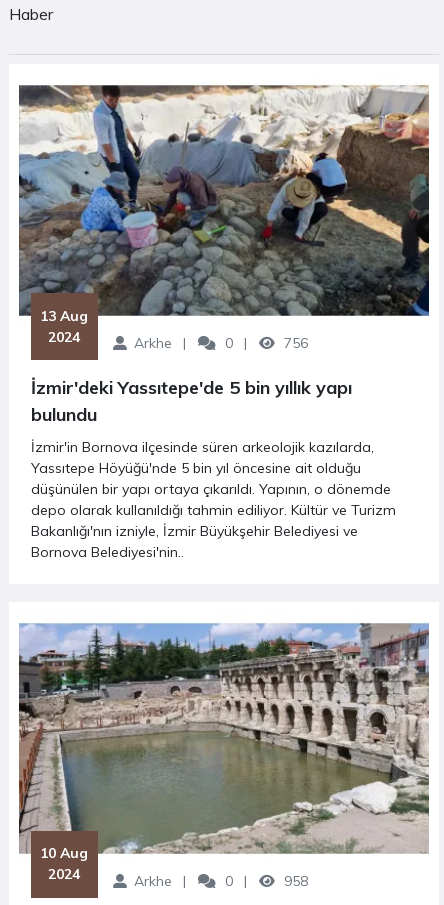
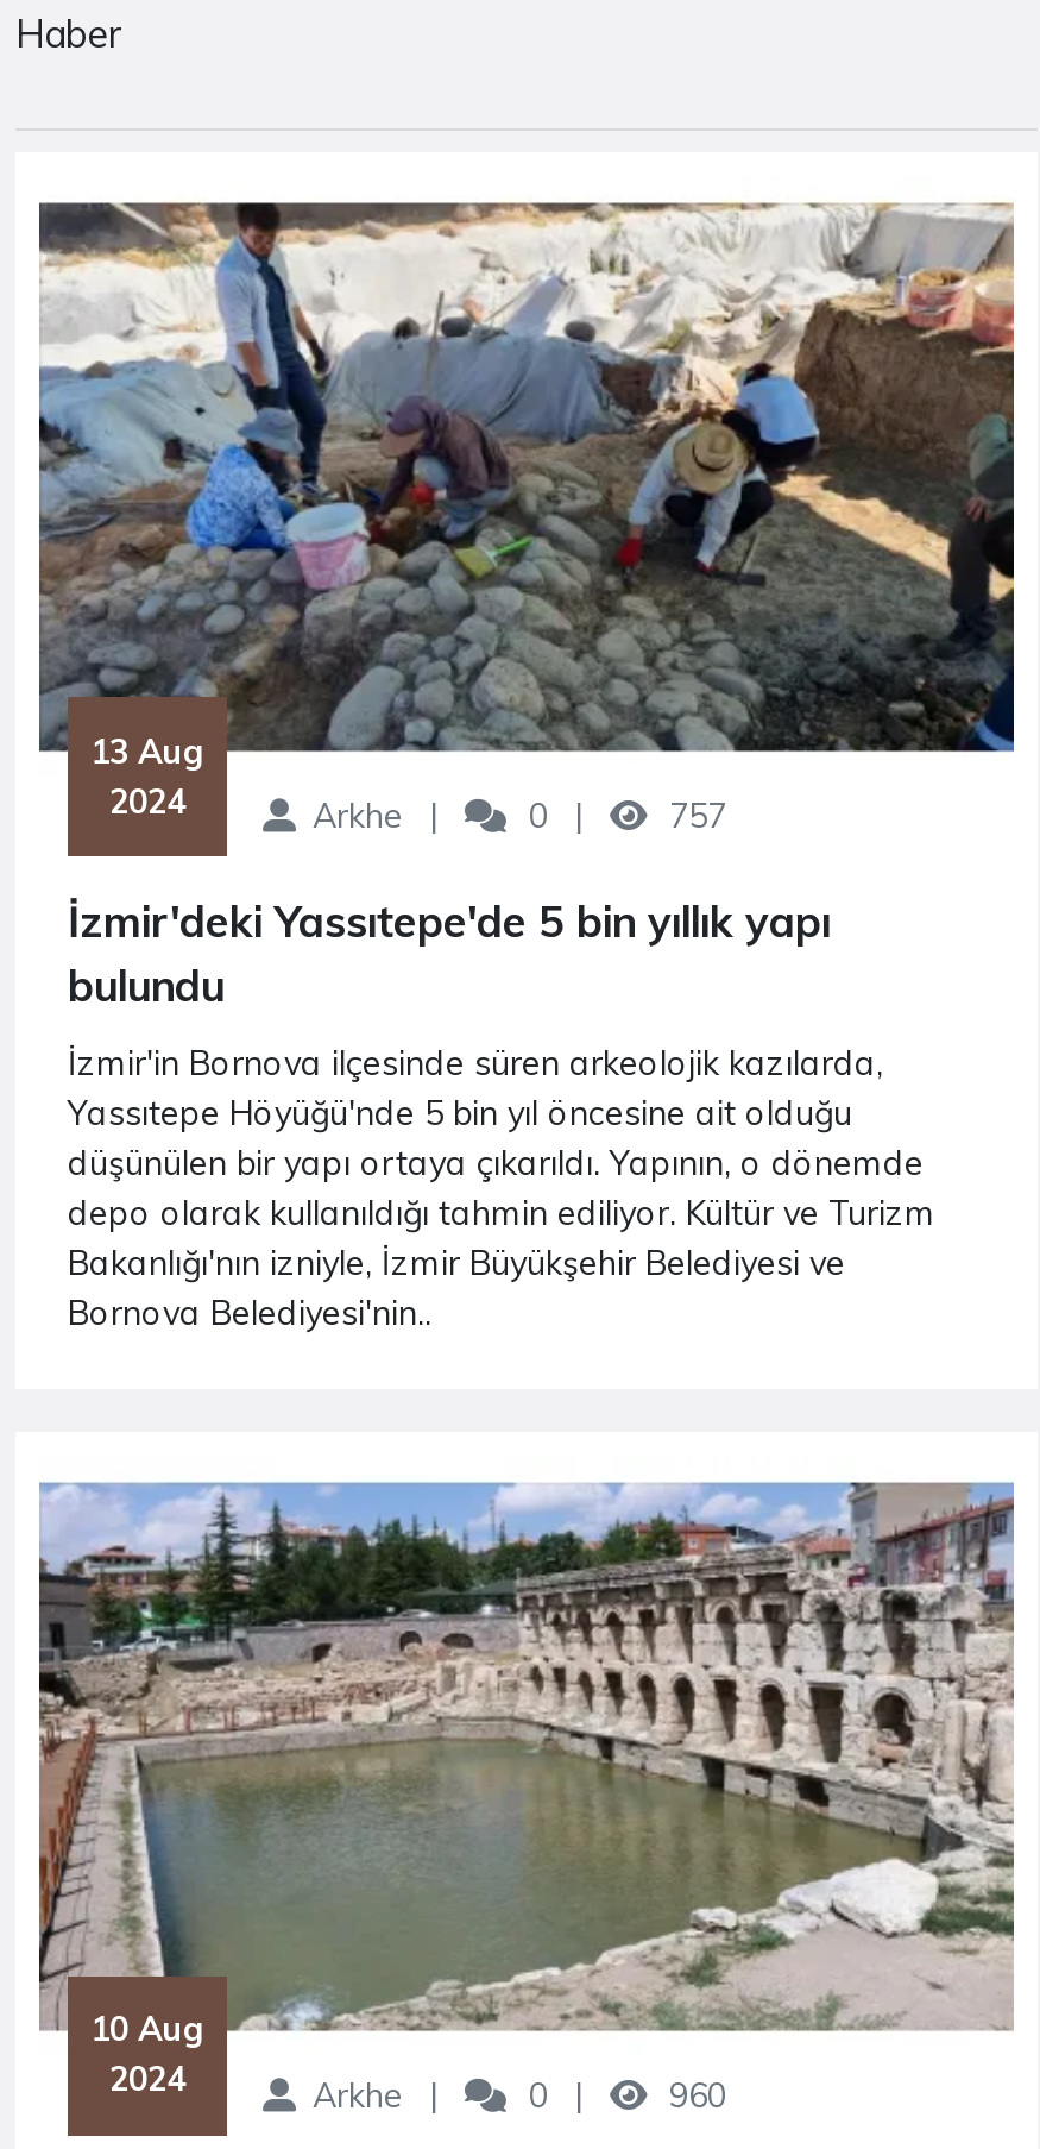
[280,334,308,352] 756 -> [660,794,726,837] 757
[280,872,308,890] 958 -> [660,2073,726,2116] 960

